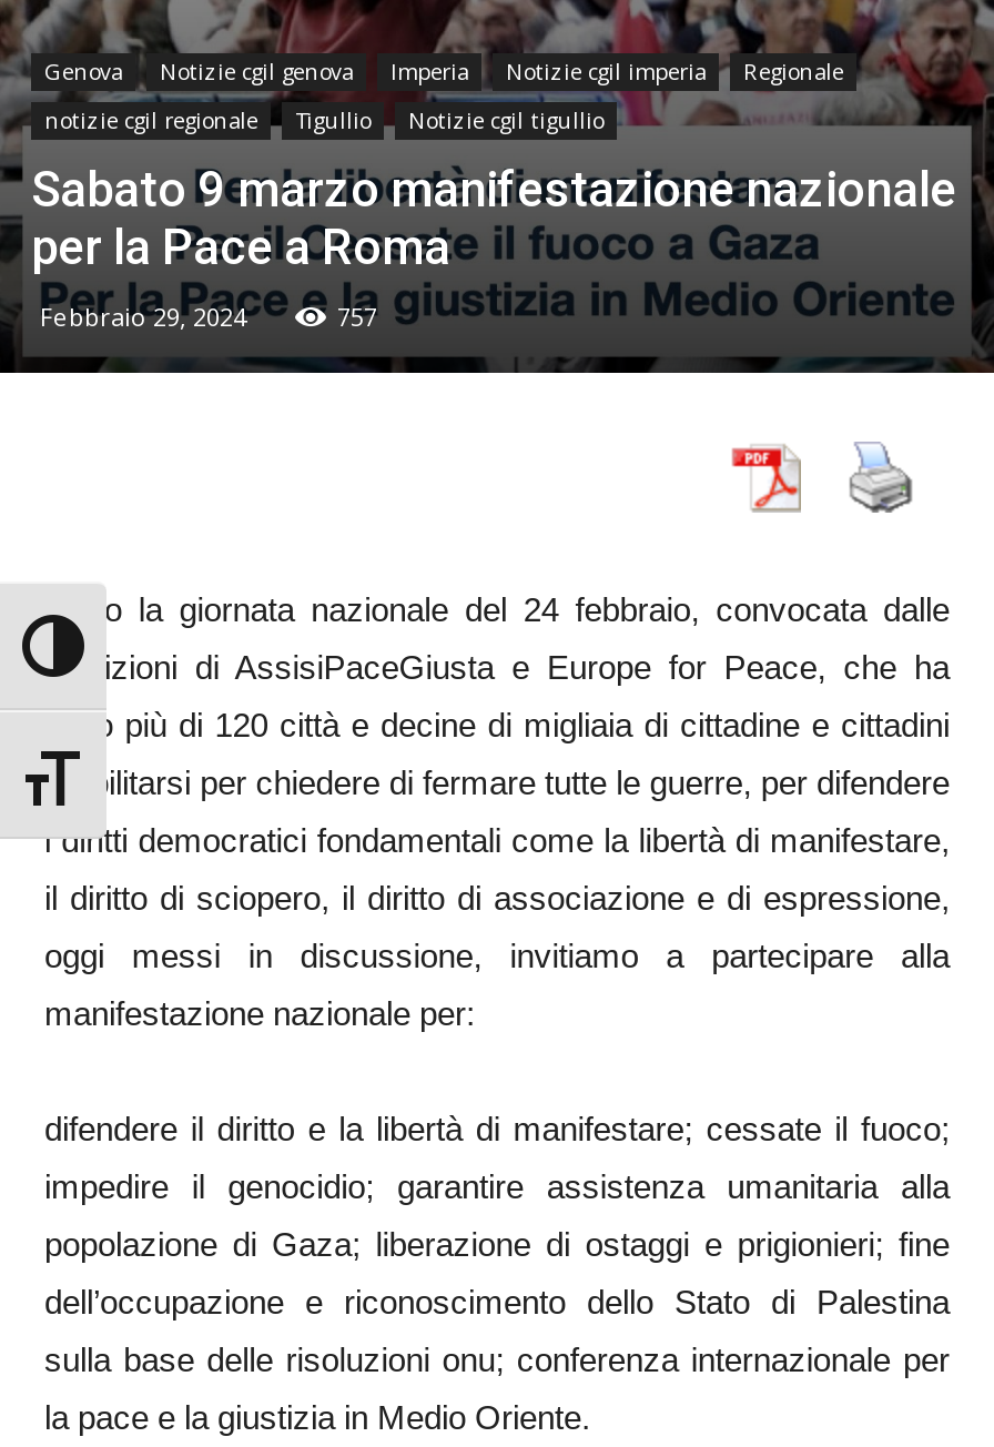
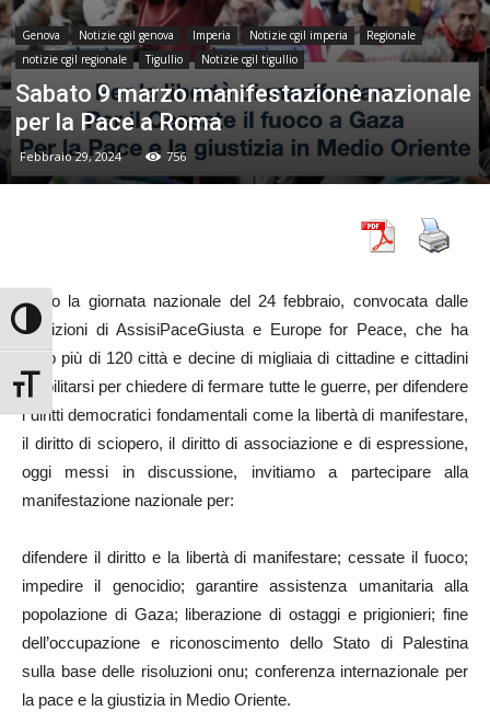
[337,300,377,333] 757 -> [166,148,186,164] 756

